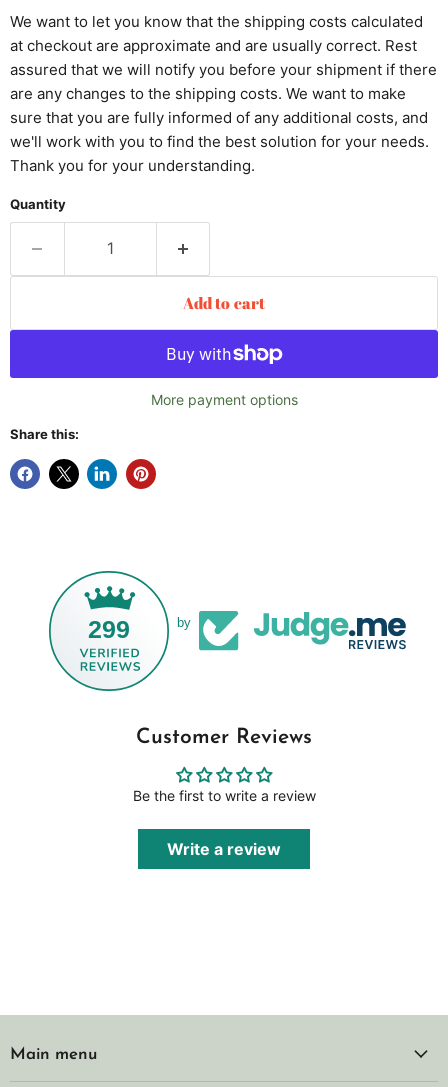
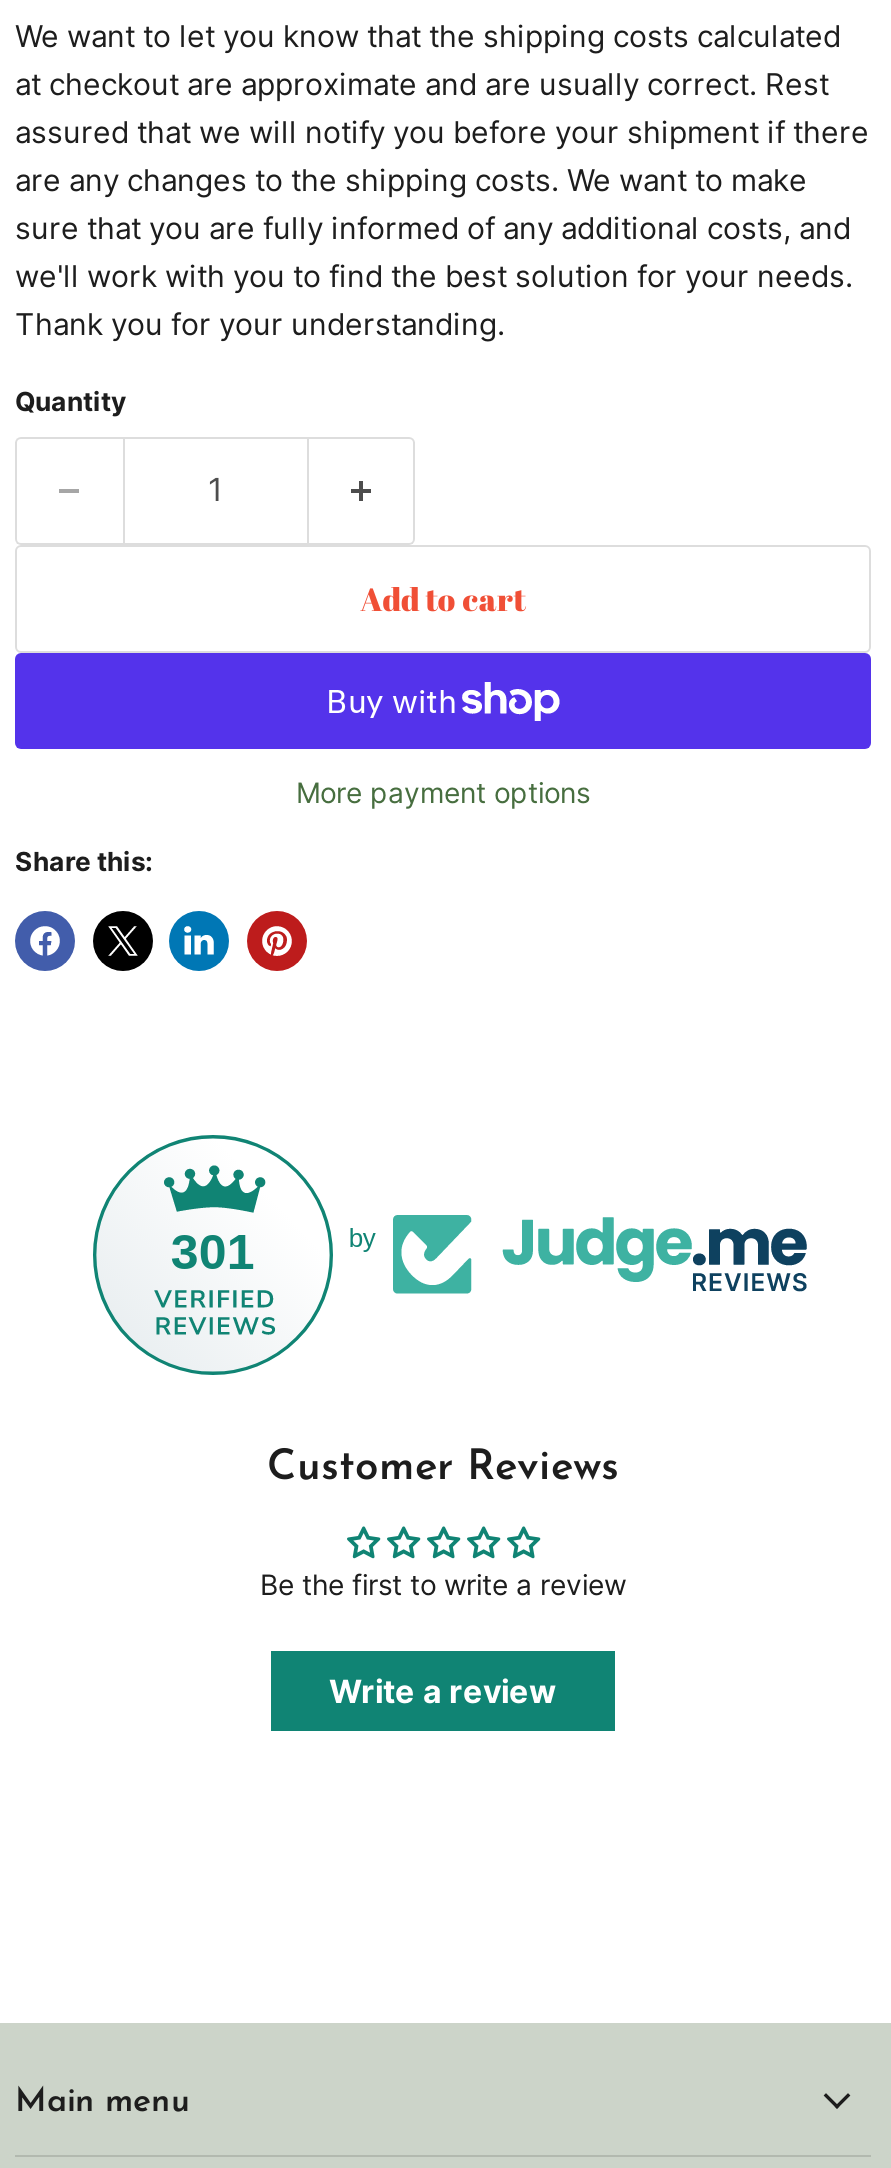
[88,615,130,643] 299 -> [171,1223,255,1279] 301

